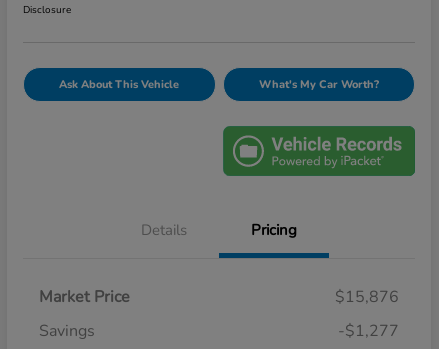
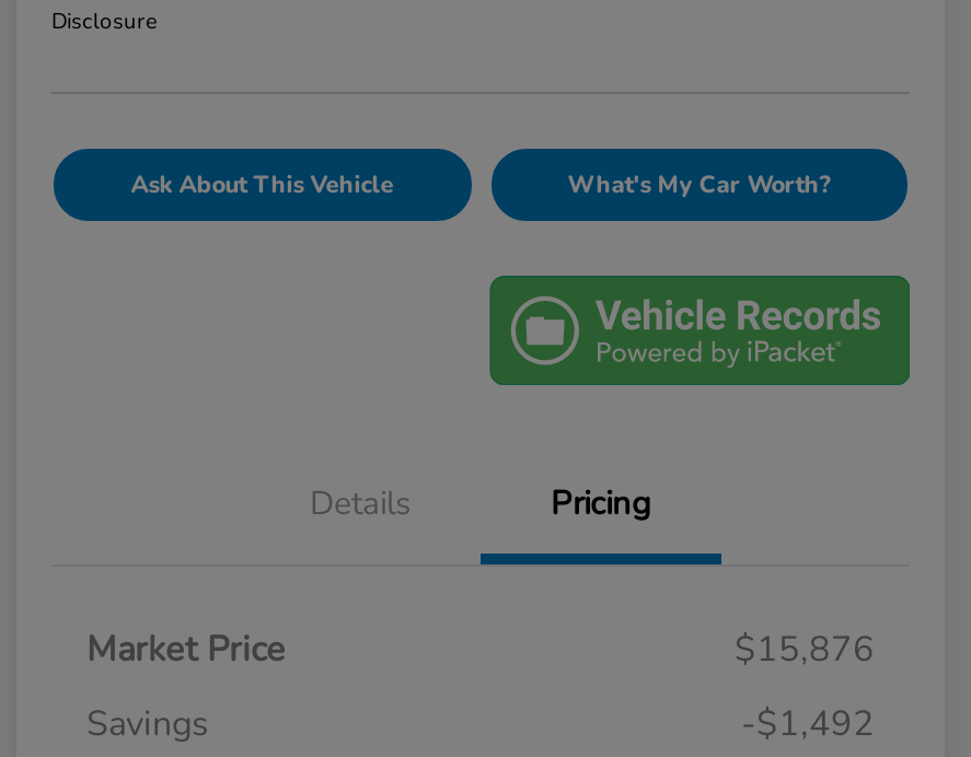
[338,319,399,341] -$1,277 -> [741,699,875,747] -$1,492

